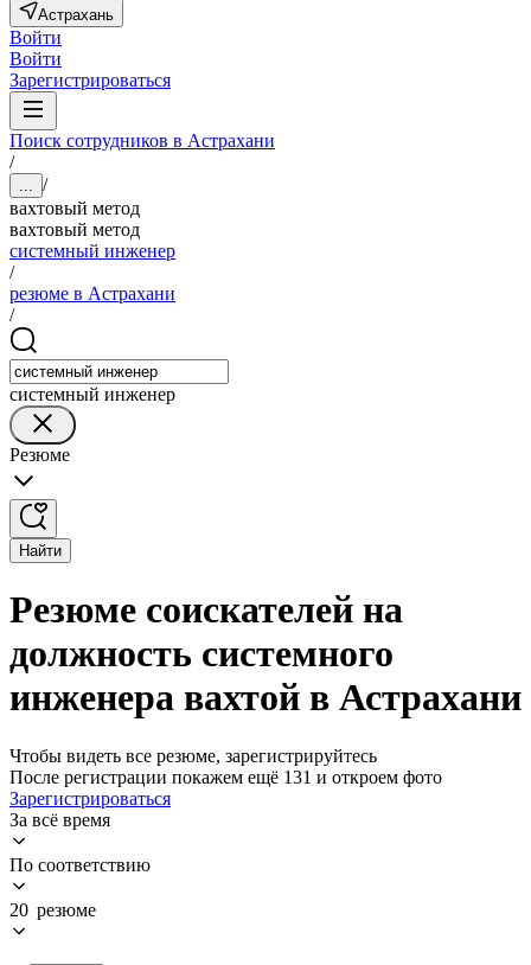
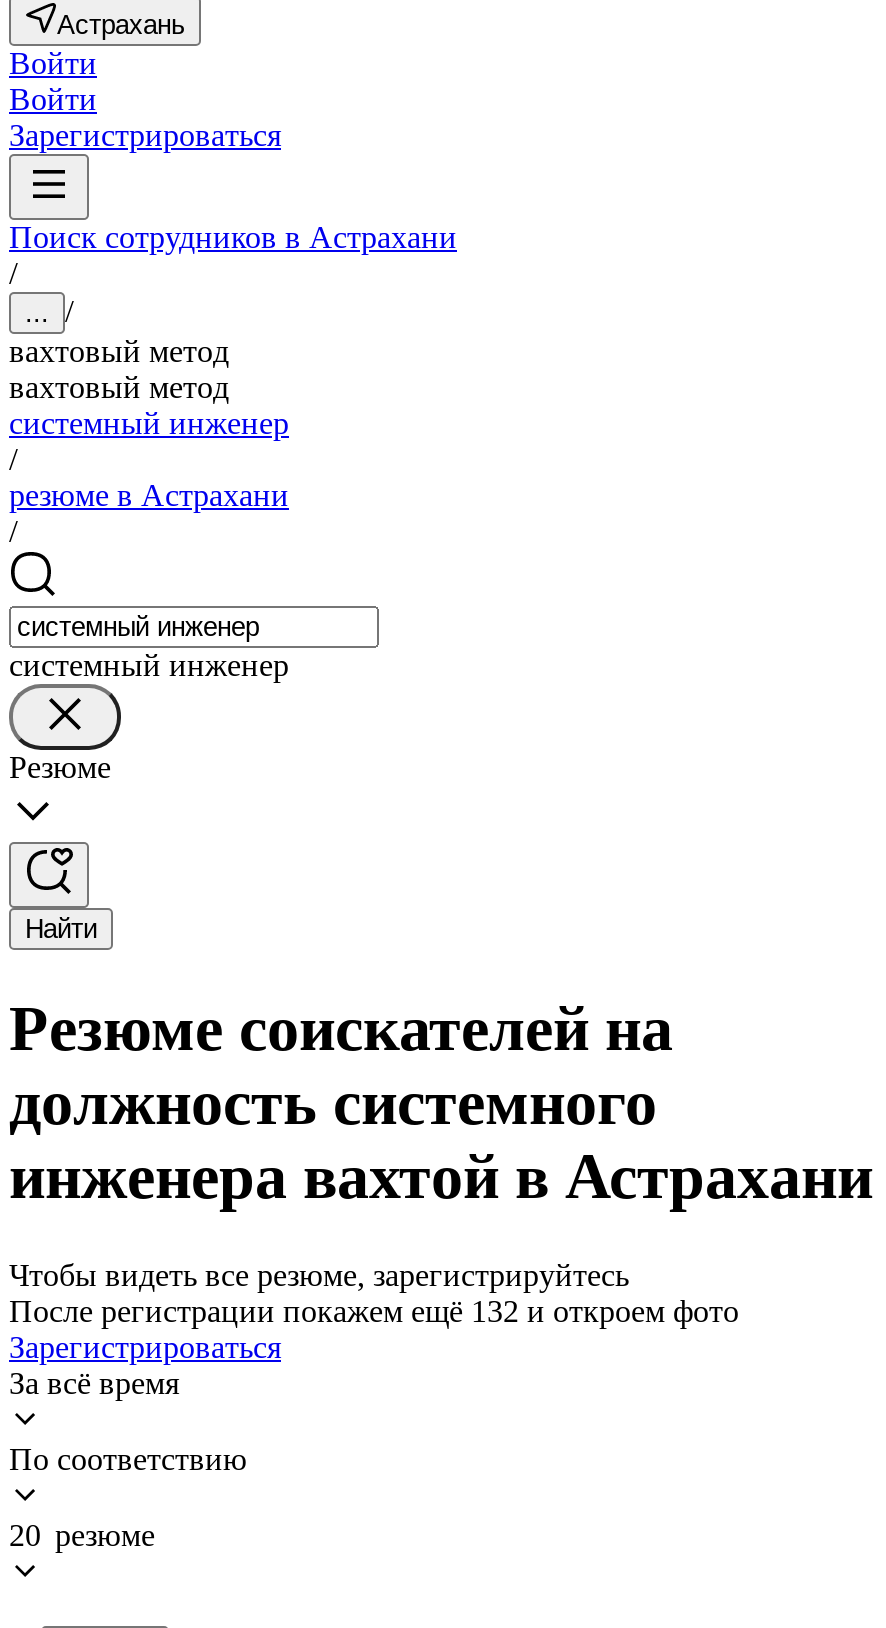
[9,767,442,787] После регистрации покажем ещё 131 и откроем фото -> [9,1294,739,1328] После регистрации покажем ещё 132 и откроем фото

